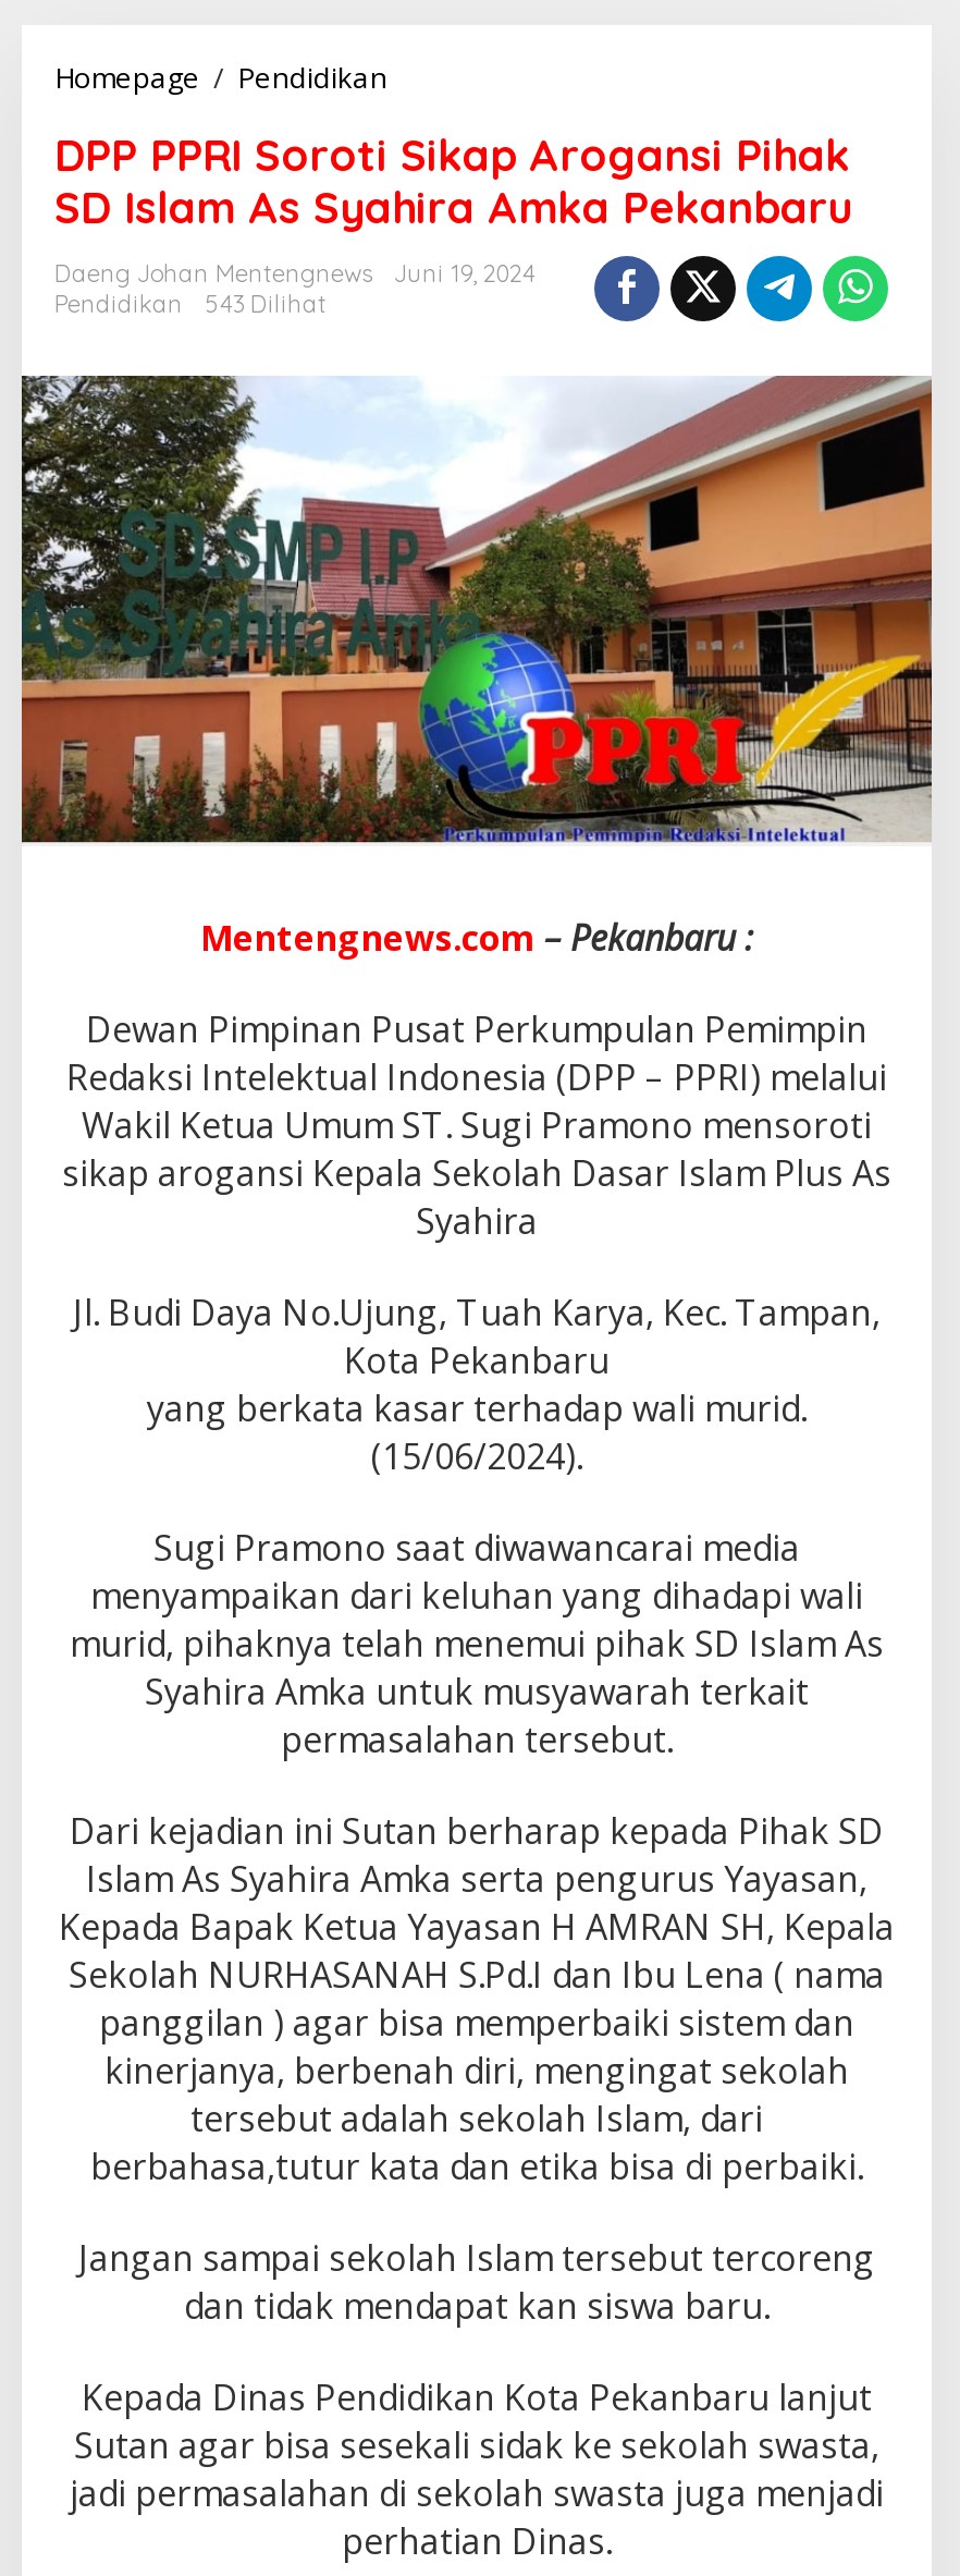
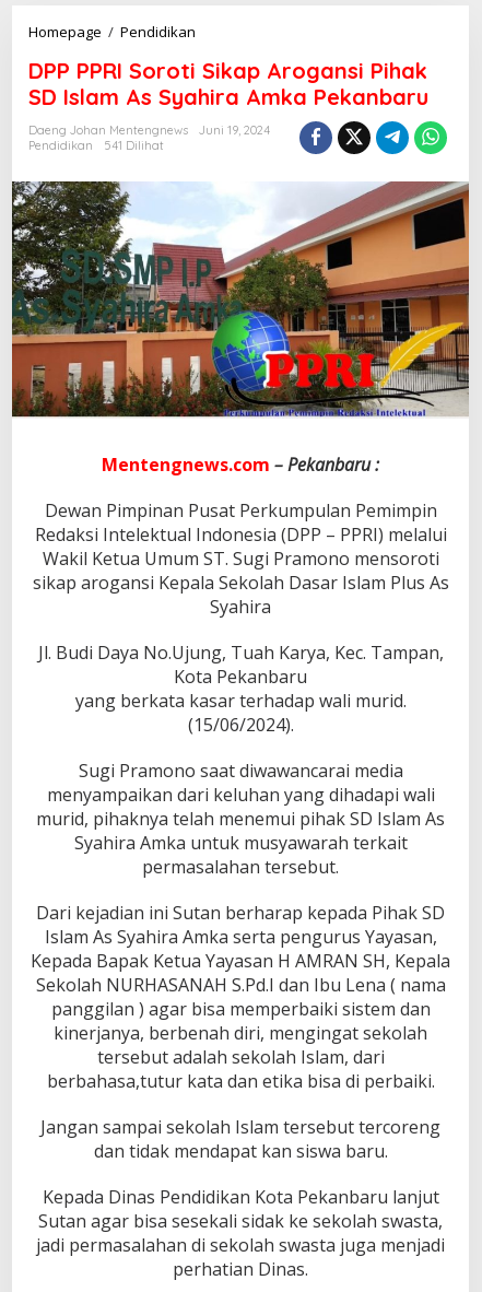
[205,289,327,319] 543 Dilihat -> [104,138,164,153] 541 Dilihat

